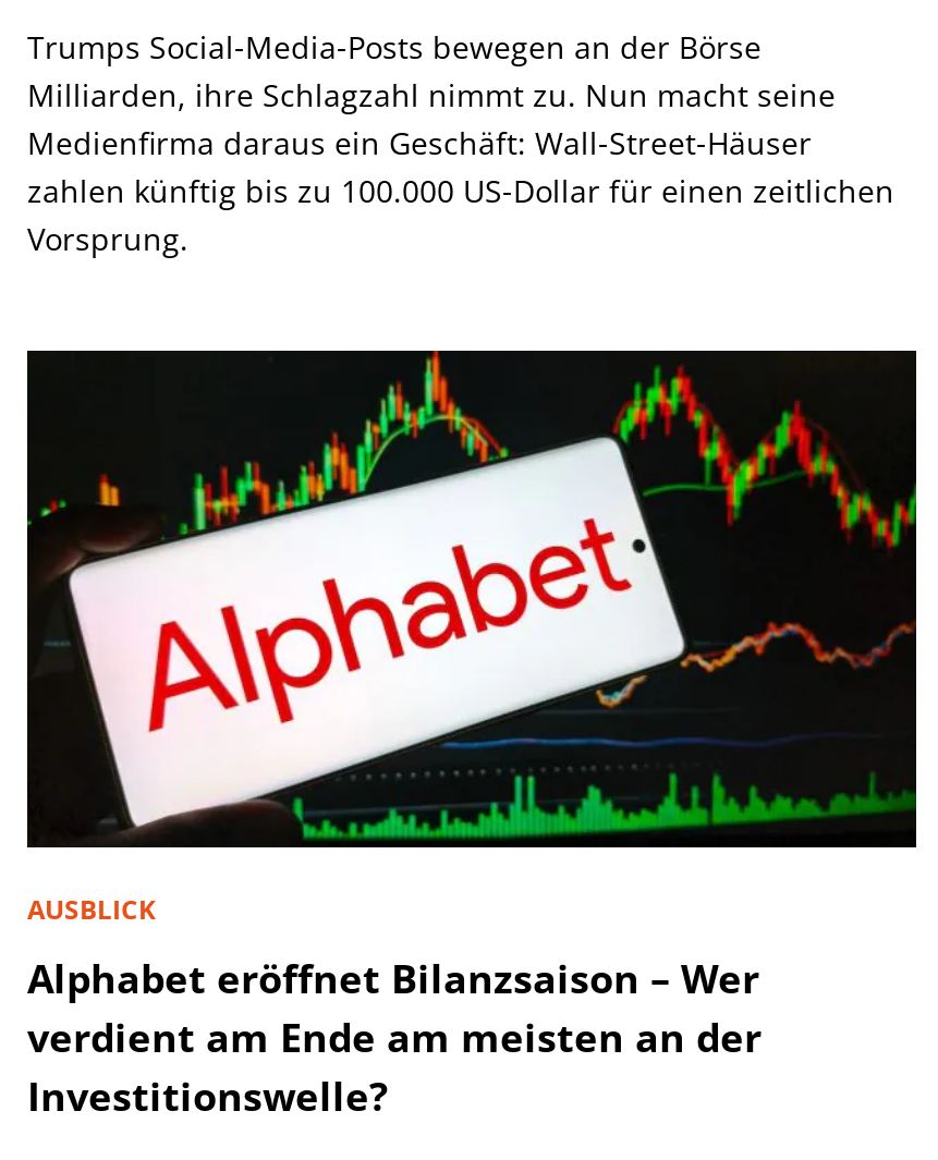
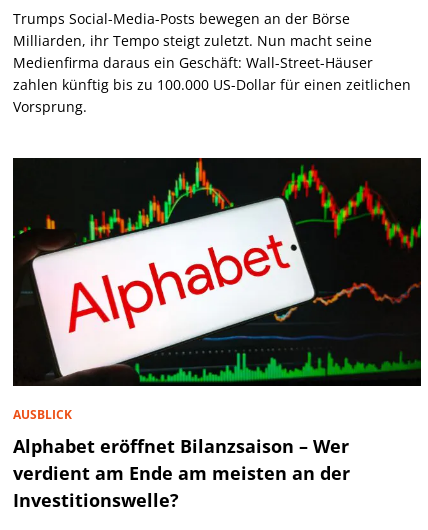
[27,73,836,115] Milliarden, ihre Schlagzahl nimmt zu. Nun macht seine -> [13,31,372,50] Milliarden, ihr Tempo steigt zuletzt. Nun macht seine

